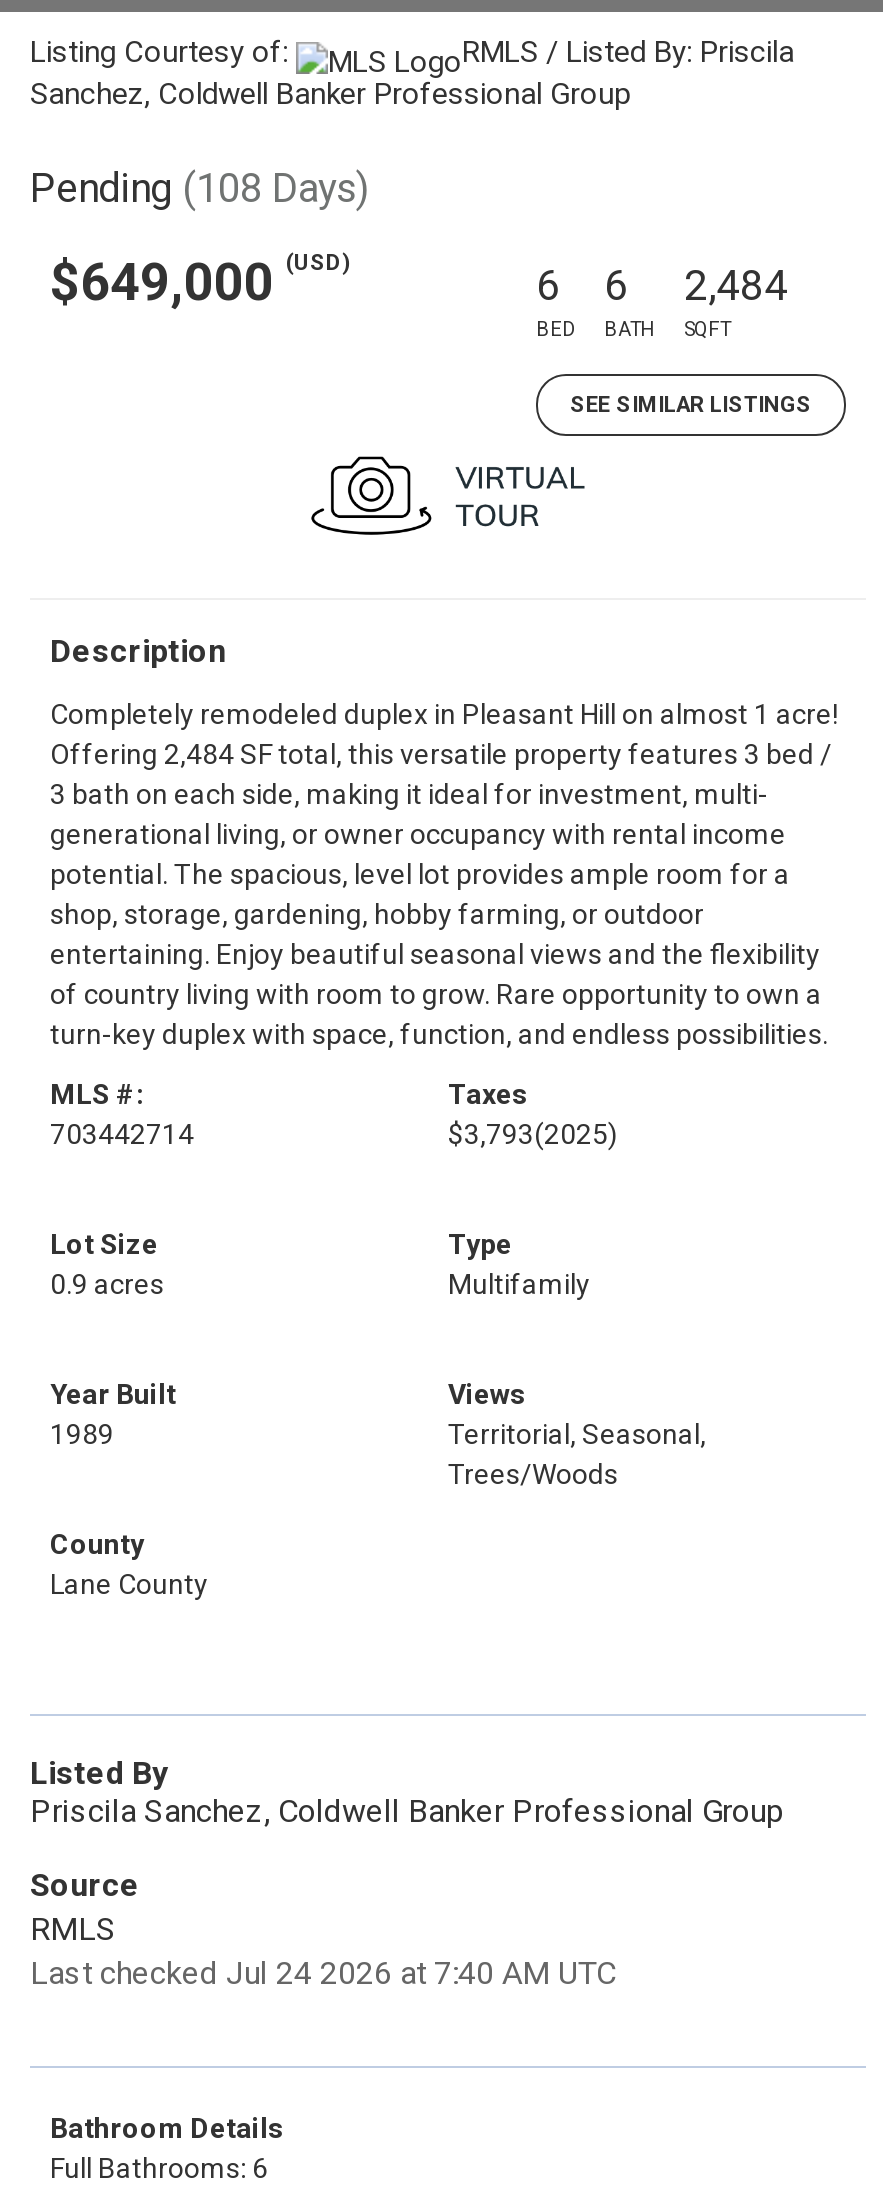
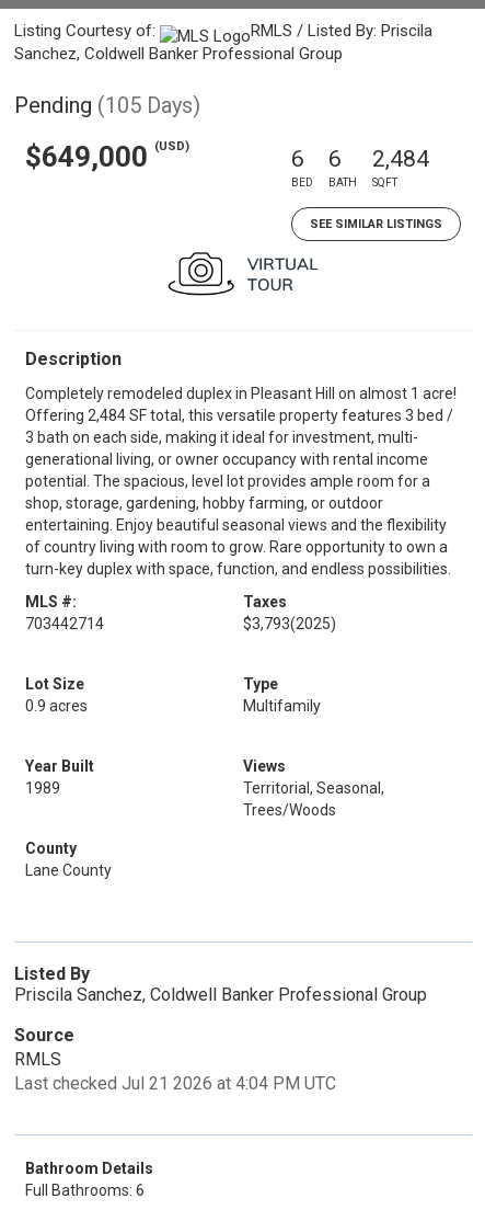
[30,164,370,212] Pending (108 Days) -> [14,92,200,118] Pending (105 Days)
[30,1954,616,1992] Last checked Jul 24 2026 at 7:40 AM UTC -> [14,1073,336,1094] Last checked Jul 21 2026 at 4:04 PM UTC

